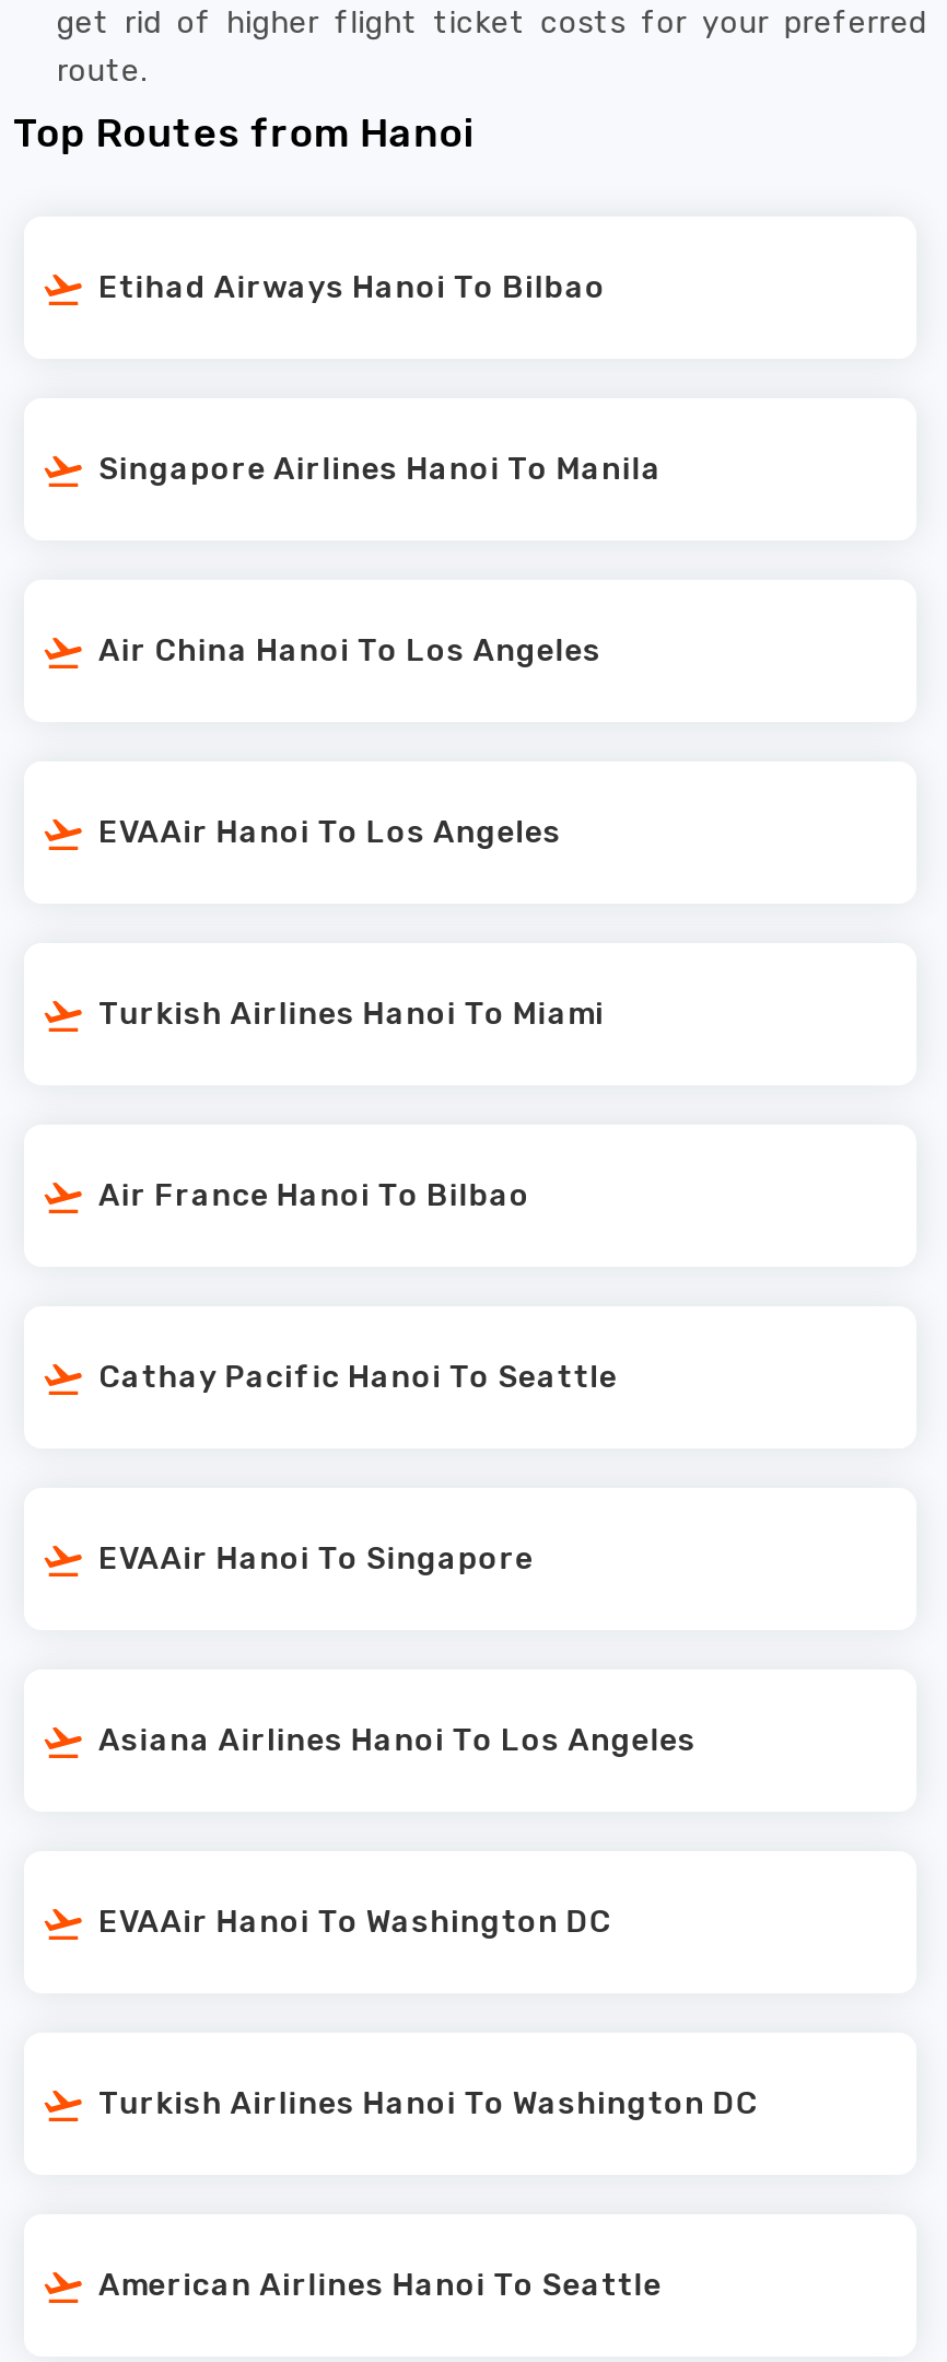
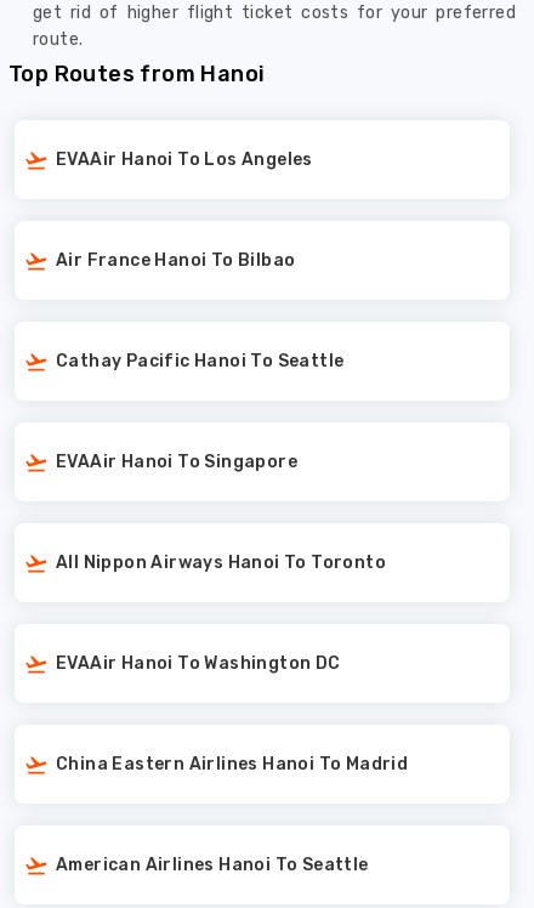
[119,268,606,306] Etihad Airways Hanoi To Bilbao -> none
[119,450,662,487] Singapore Airlines Hanoi To Manila -> none
[121,632,601,669] Air China Hanoi To Los Angeles -> none
[119,995,605,1032] Turkish Airlines Hanoi To Miami -> none
[121,1721,696,1759] Asiana Airlines Hanoi To Los Angeles -> [68,552,386,573] All Nippon Airways Hanoi To Toronto
[119,2085,758,2122] Turkish Airlines Hanoi To Washington DC -> [68,753,408,774] China Eastern Airlines Hanoi To Madrid

